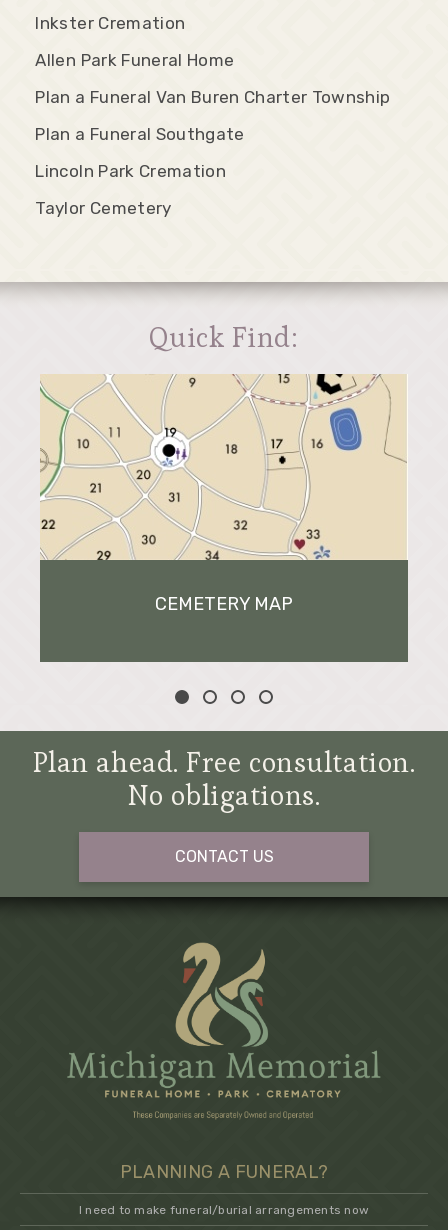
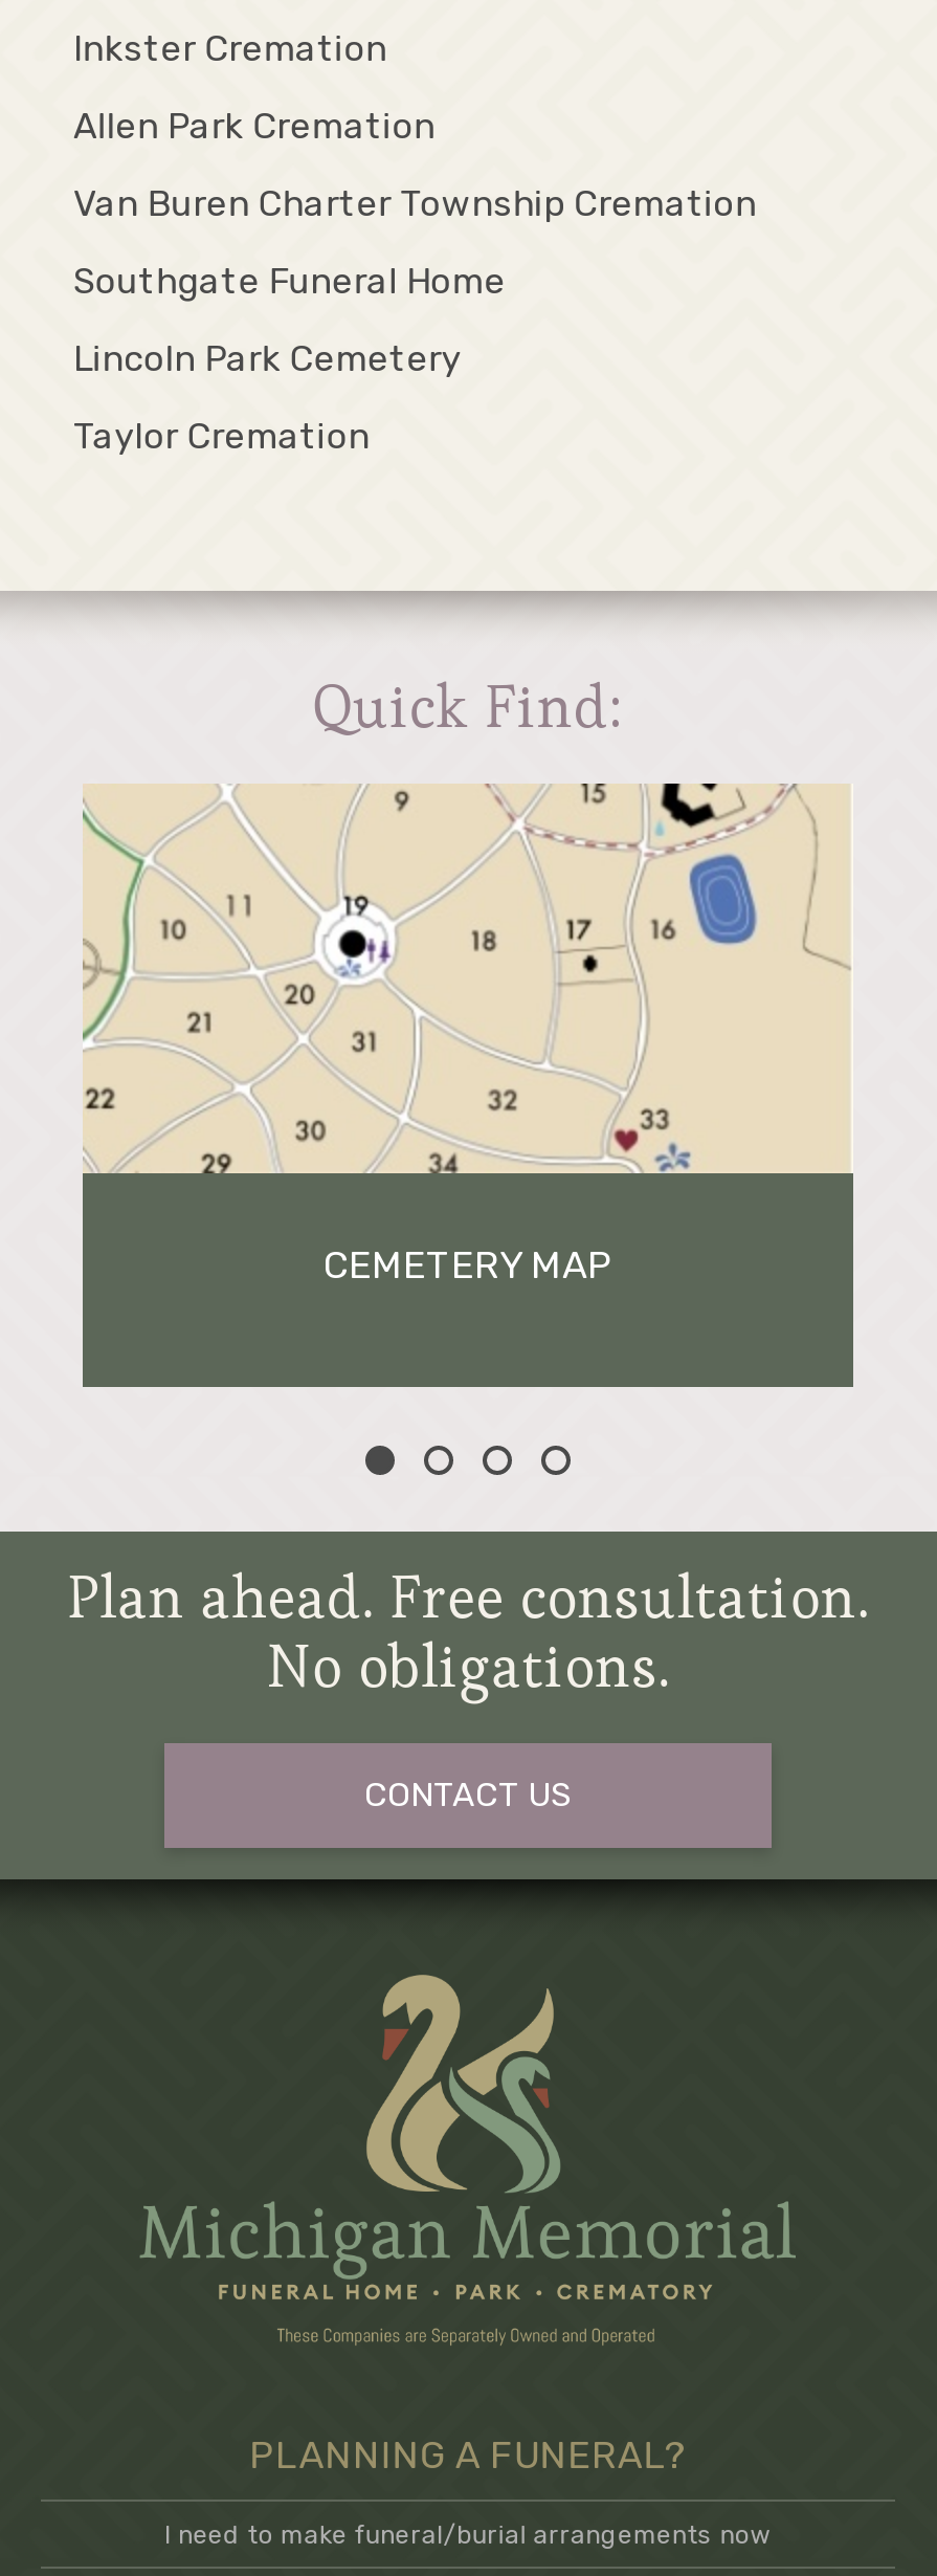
[35,50,234,70] Allen Park Funeral Home -> [73,106,435,147] Allen Park Cremation
[35,87,390,107] Plan a Funeral Van Buren Charter Township -> [73,183,756,225] Van Buren Charter Township Cremation
[35,124,245,144] Plan a Funeral Southgate -> [73,261,506,303] Southgate Funeral Home
[35,161,226,181] Lincoln Park Cremation -> [73,338,461,380] Lincoln Park Cemetery
[35,198,172,218] Taylor Cemetery -> [73,416,369,458] Taylor Cremation

